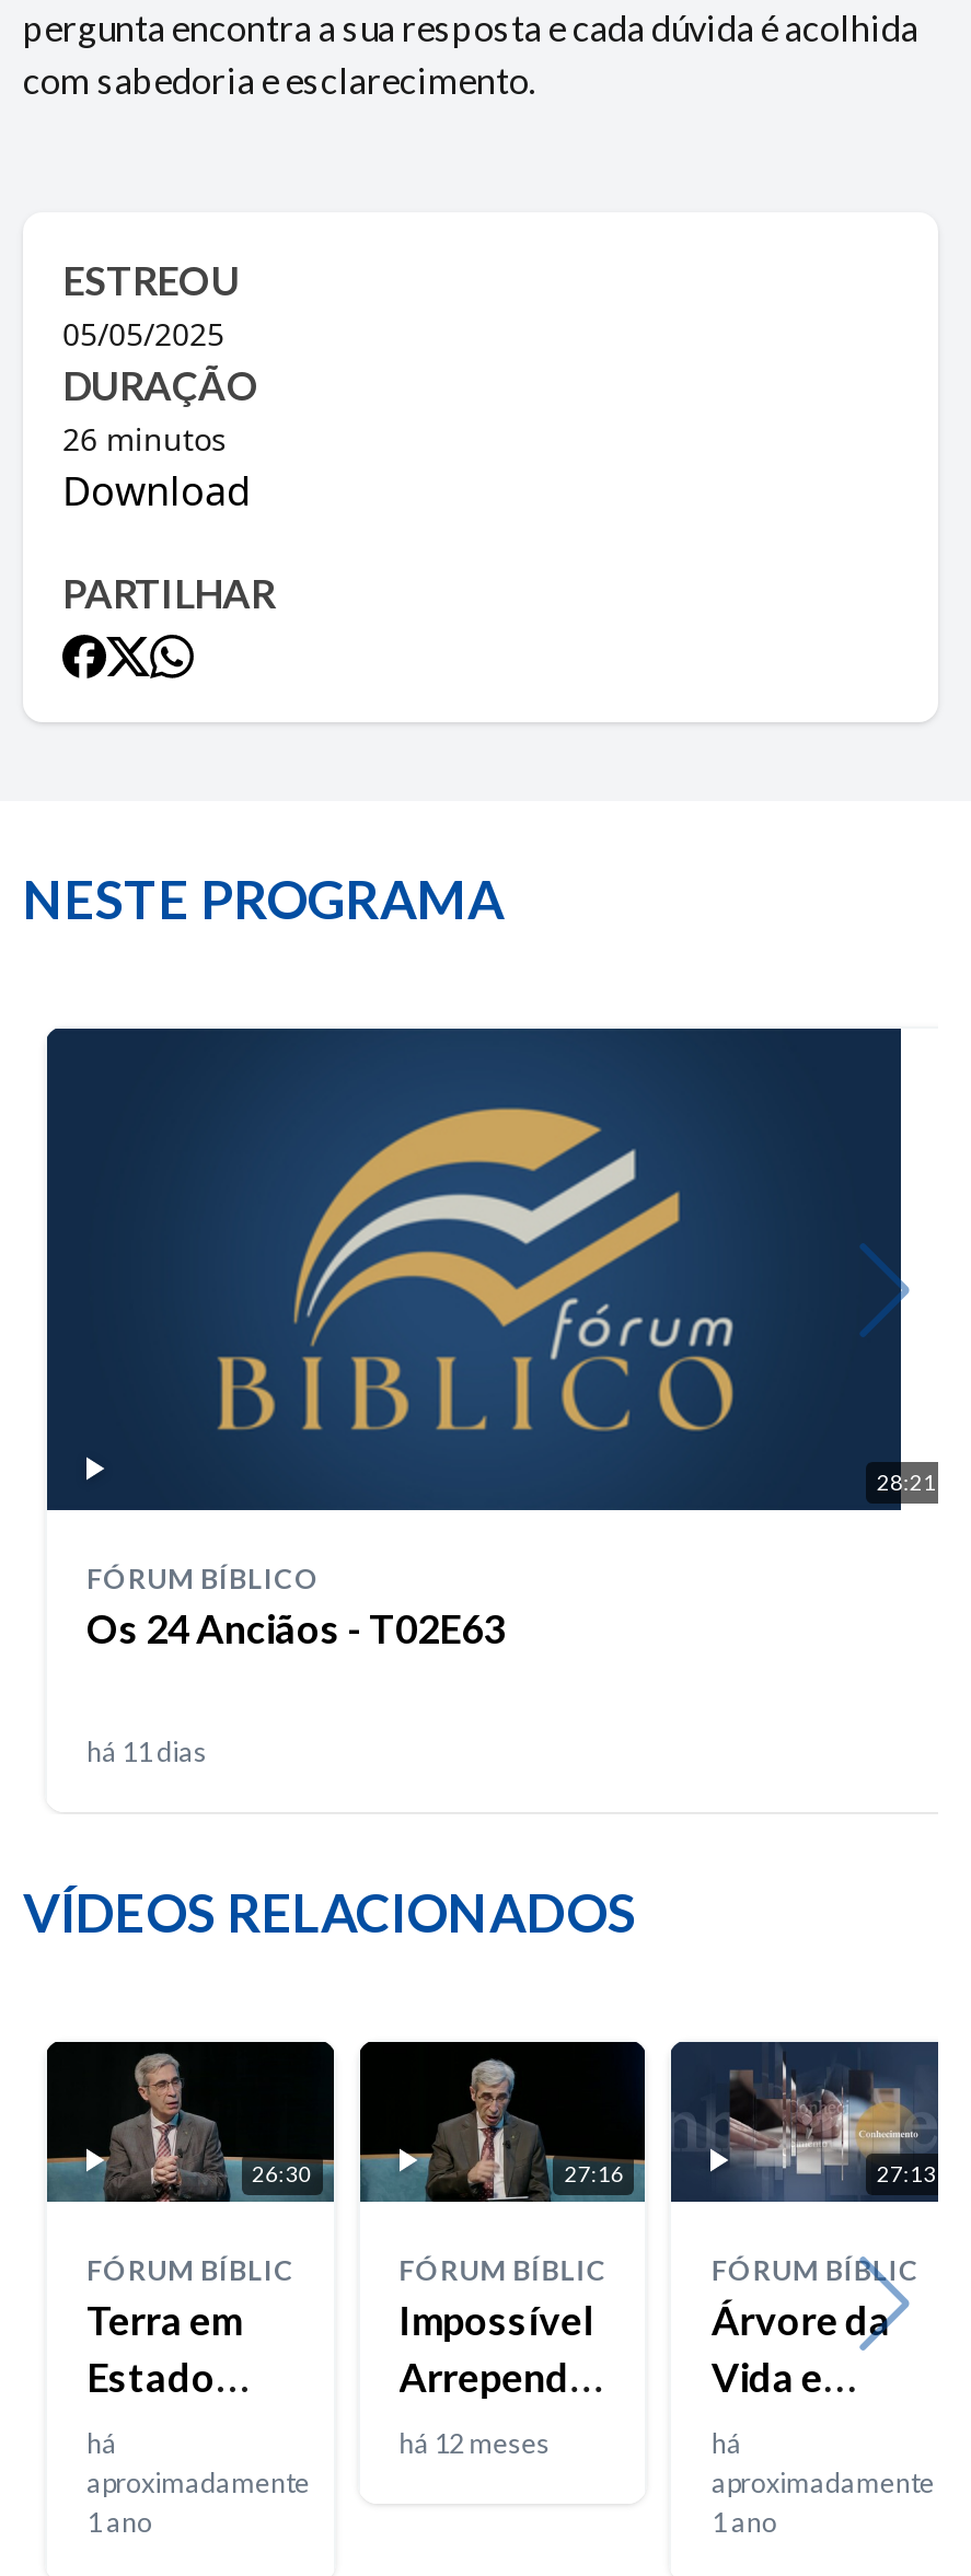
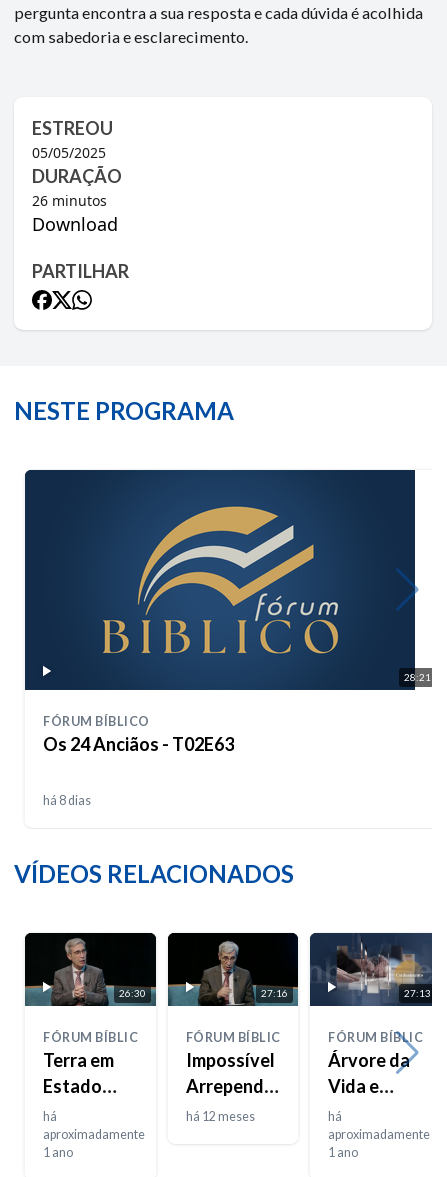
[86,1734,207,1767] há 11 dias -> [43,792,91,807] há 8 dias

